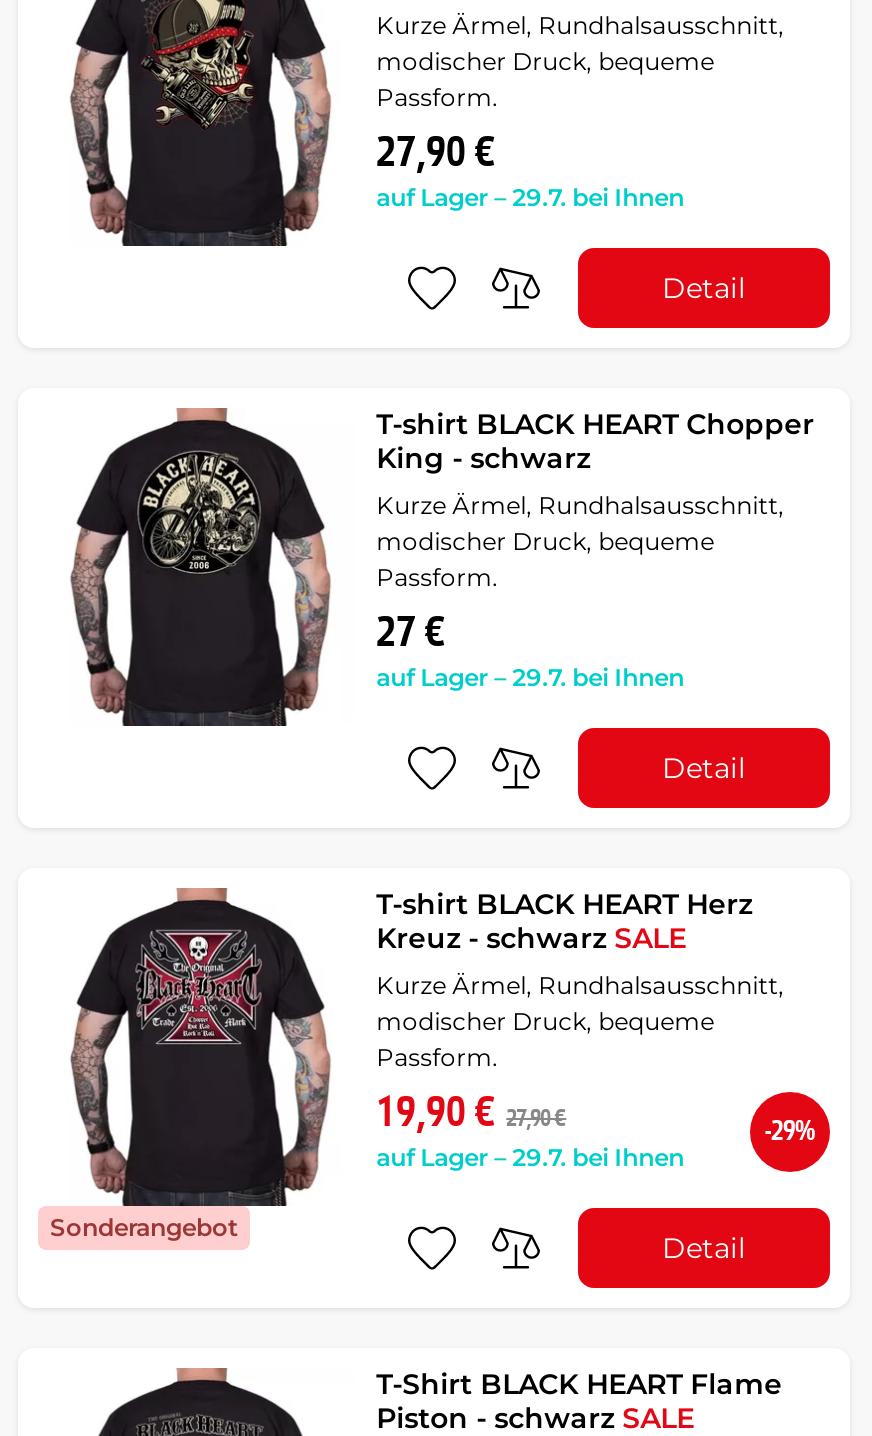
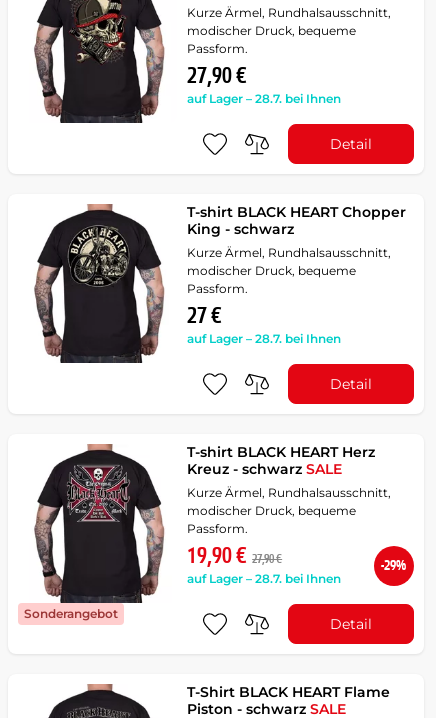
[376,182,684,212] auf Lager – 29.7. bei Ihnen -> [187,91,341,106] auf Lager – 28.7. bei Ihnen
[376,662,684,692] auf Lager – 29.7. bei Ihnen -> [187,331,341,346] auf Lager – 28.7. bei Ihnen
[376,1142,684,1172] auf Lager – 29.7. bei Ihnen -> [187,571,341,586] auf Lager – 28.7. bei Ihnen

